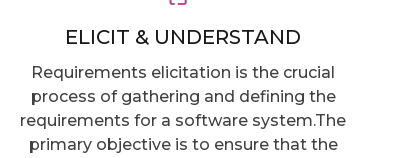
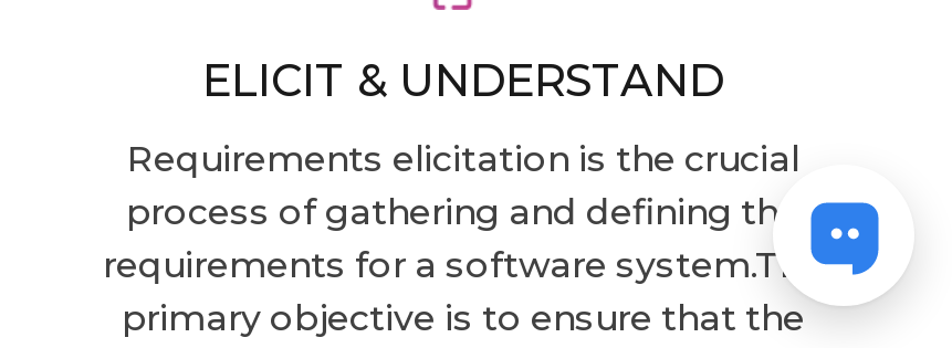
none -> [808,200,912,321] [image]

